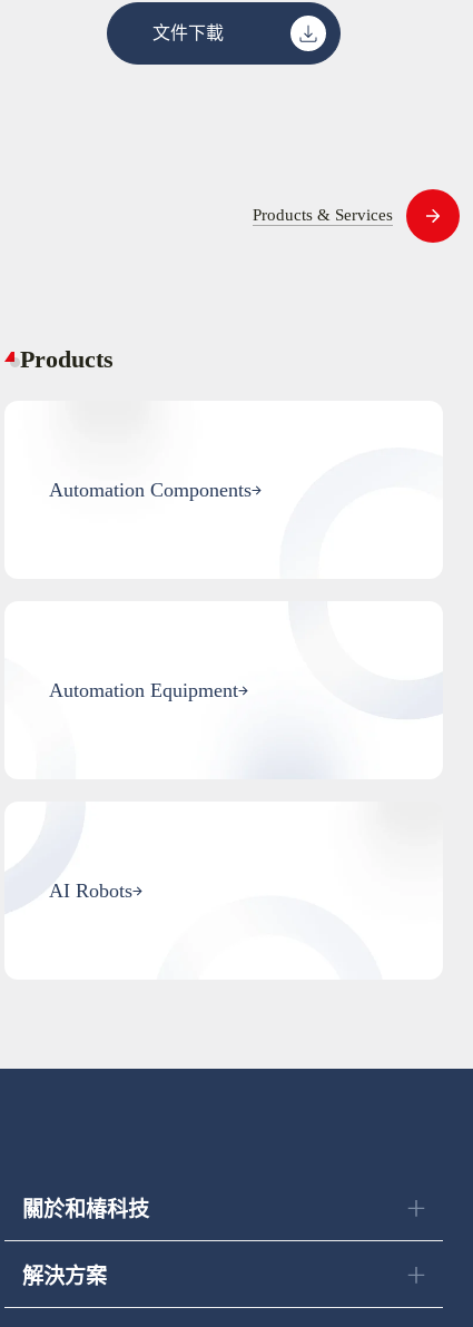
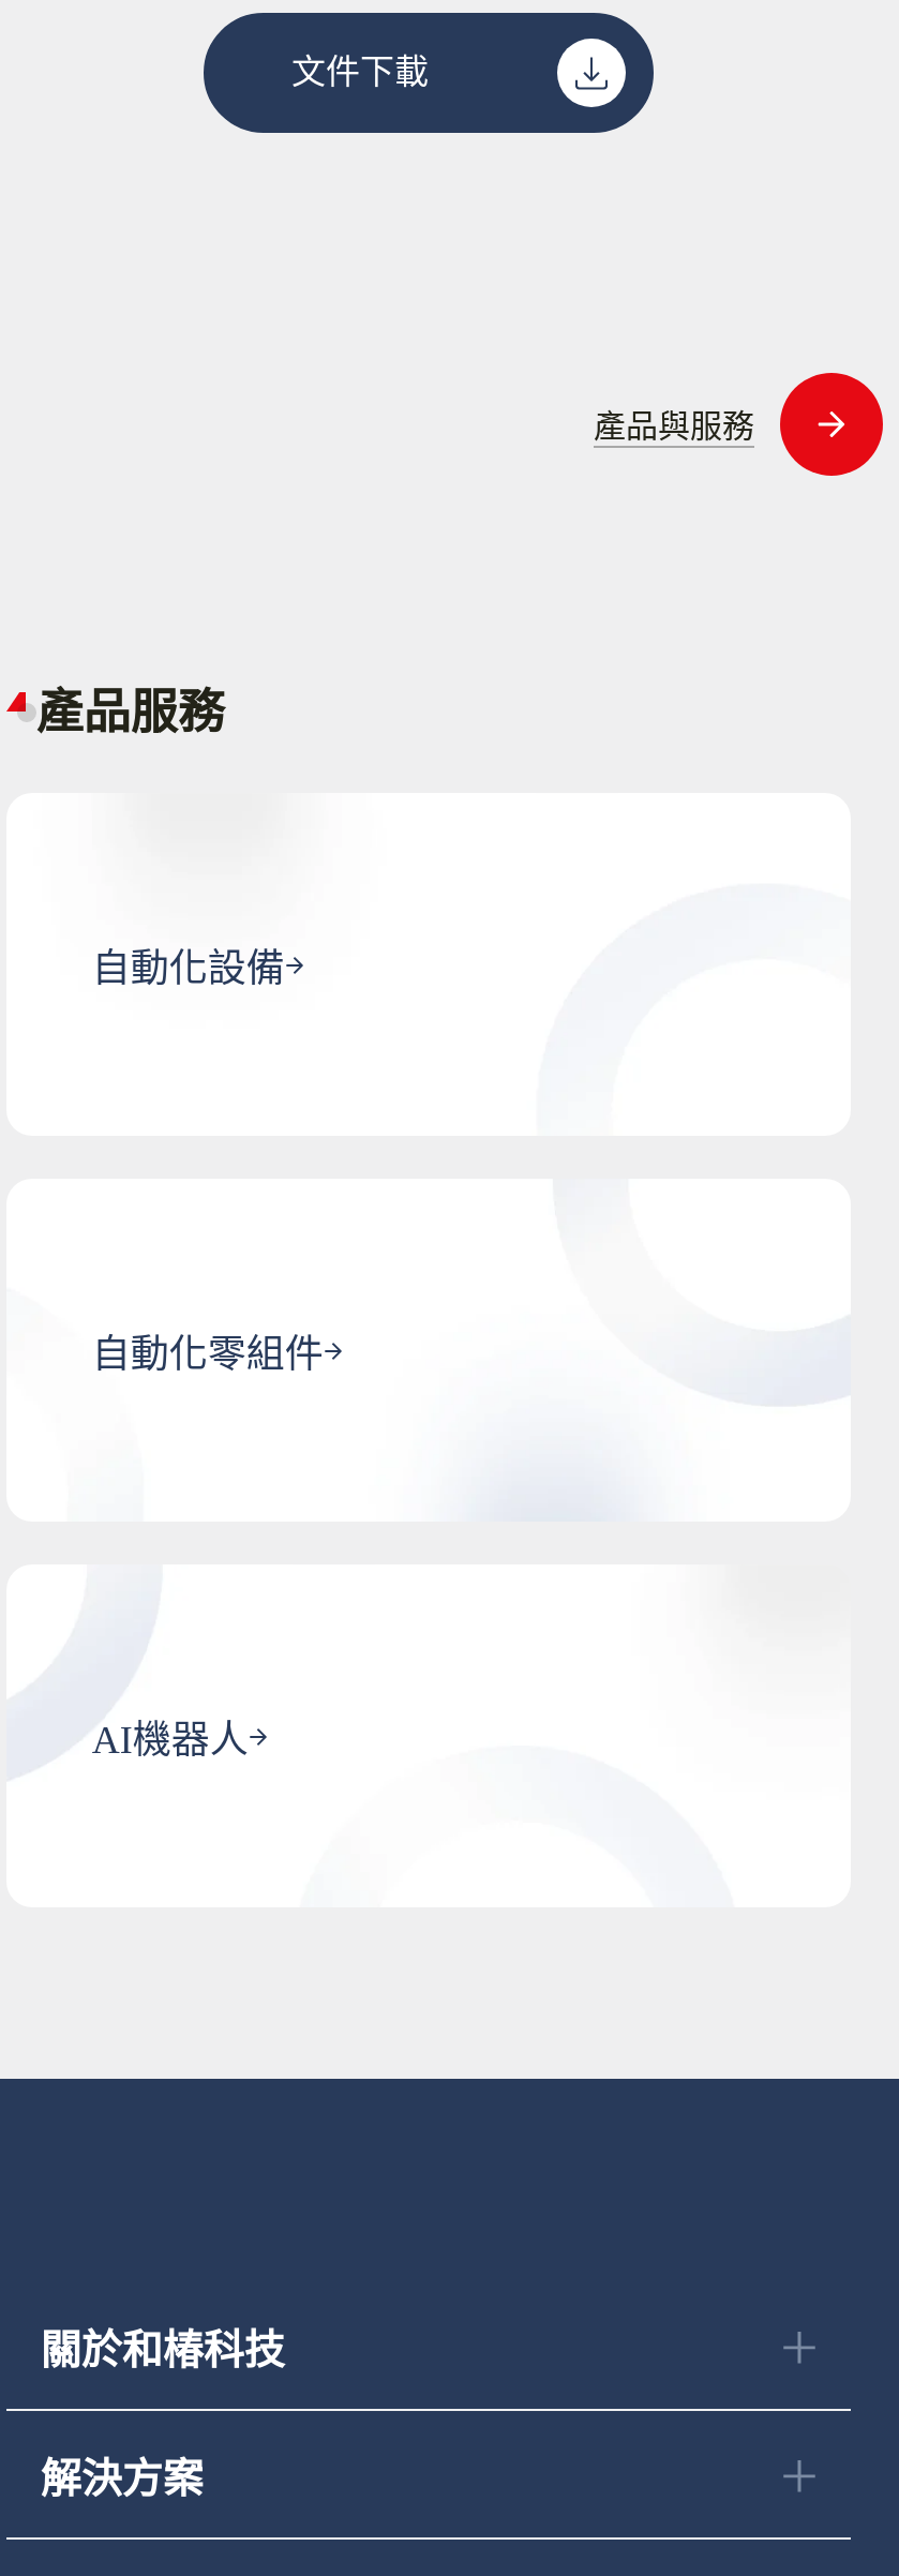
[253,206,393,224] Products & Services -> [594,410,754,444] 產品與服務
[20,345,113,373] Products -> [36,686,225,740] 產品服務
[49,478,251,501] Automation Components -> [92,948,285,991] 自動化設備
[49,679,238,701] Automation Equipment -> [92,1333,323,1376] 自動化零組件
[49,879,132,902] AI Robots -> [92,1719,248,1762] AI機器人

